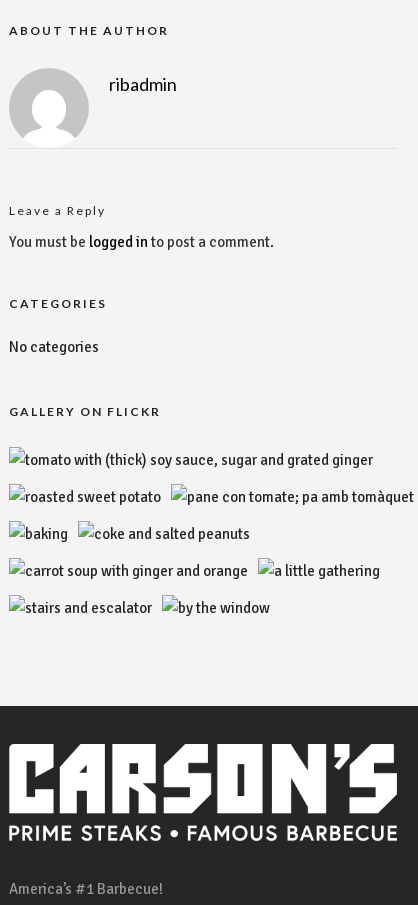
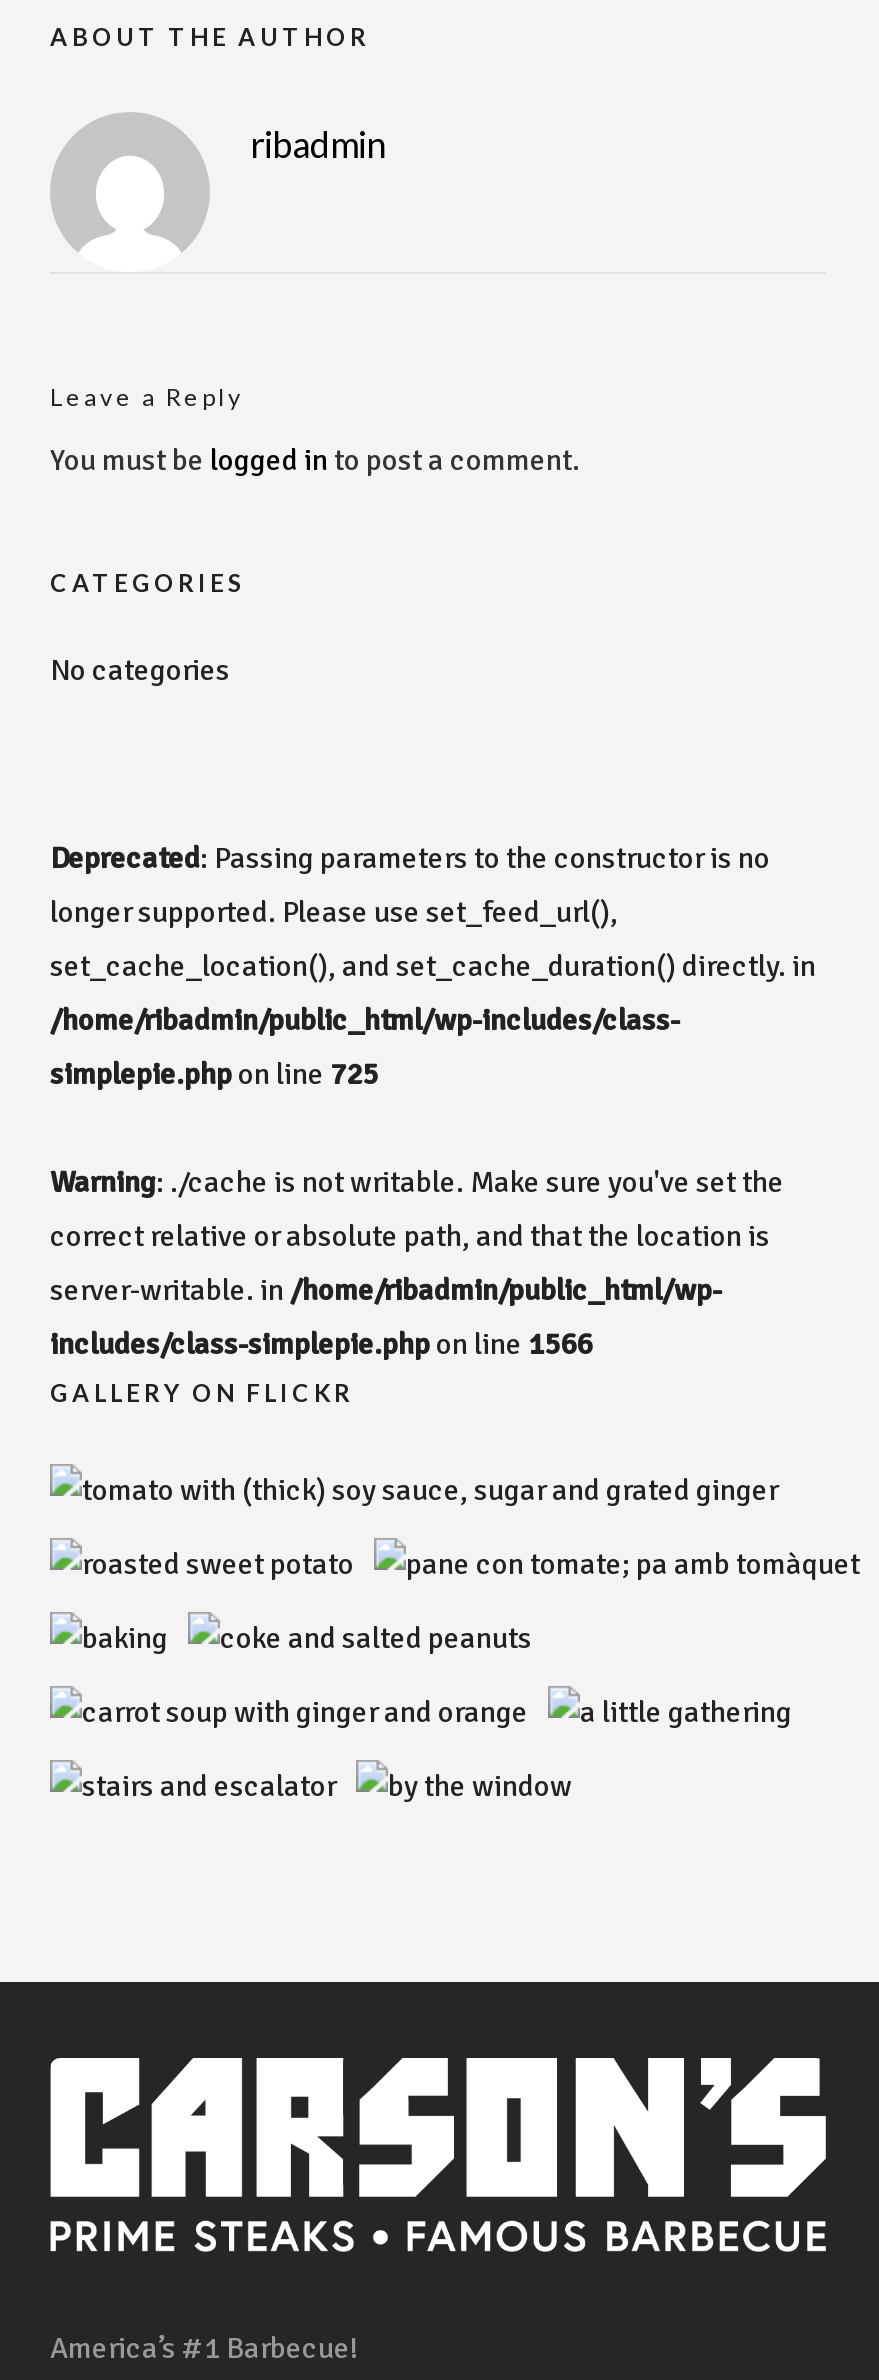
none -> [50,840,816,1362] Deprecated: Passing parameters to the constructor is no | longer supported. Please use set_feed_url(), | set_cache_location(), and set_cache_duration() directly. in | /home/ribadmin/public_html/wp-includes/class- | simplepie.php on line 725 | Warning: ./cache is not writable. Make sure you've set the | correct relative or absolute path, and that the location is | server-writable. in /home/ribadmin/public_html/wp- | includes/class-simplepie.php on line 1566

